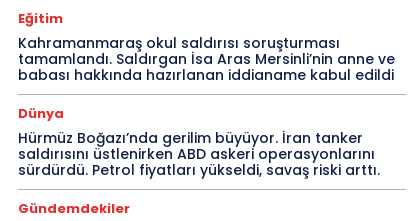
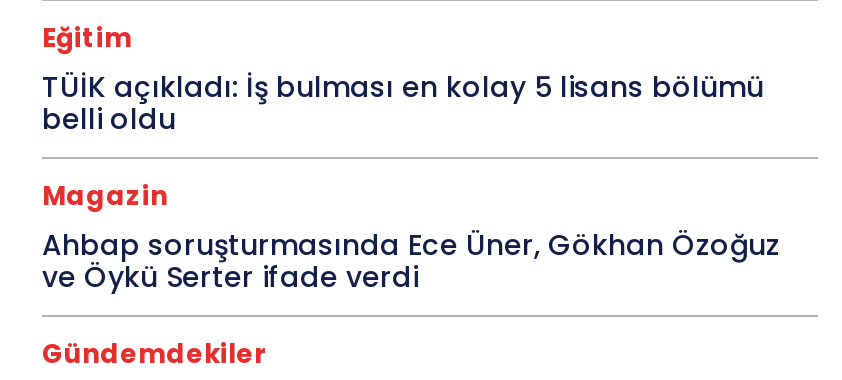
[18,33,395,85] Kahramanmaraş okul saldırısı soruşturması | tamamlandı. Saldırgan İsa Aras Mersinli’nin anne ve | babası hakkında hazırlanan iddianame kabul edildi -> [42,68,764,140] TÜİK açıkladı: İş bulması en kolay 5 lisans bölümü | belli oldu
[18,104,380,180] Dünya | Hürmüz Boğazı’nda gerilim büyüyor. İran tanker | saldırısını üstlenirken ABD askeri operasyonlarını | sürdürdü. Petrol fiyatları yükseldi, savaş riski arttı. -> [42,178,780,298] Magazin | Ahbap soruşturmasında Ece Üner, Gökhan Özoğuz | ve Öykü Serter ifade verdi

